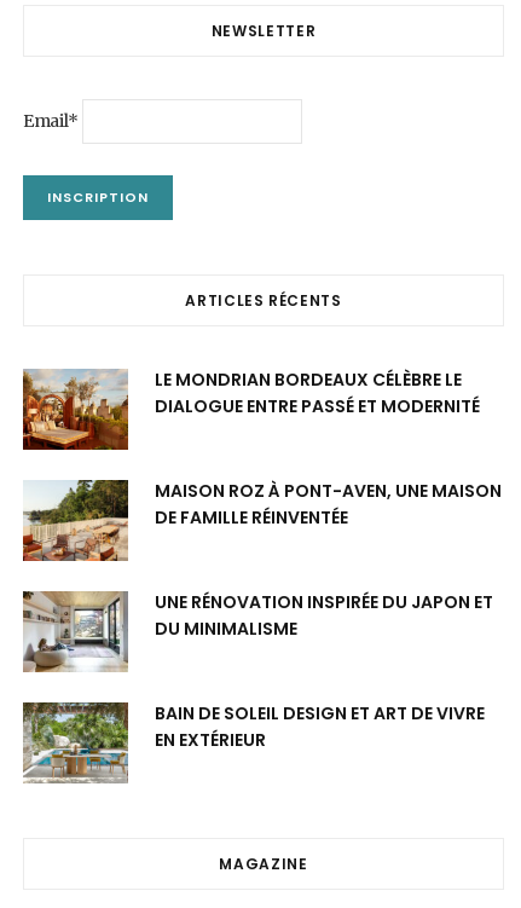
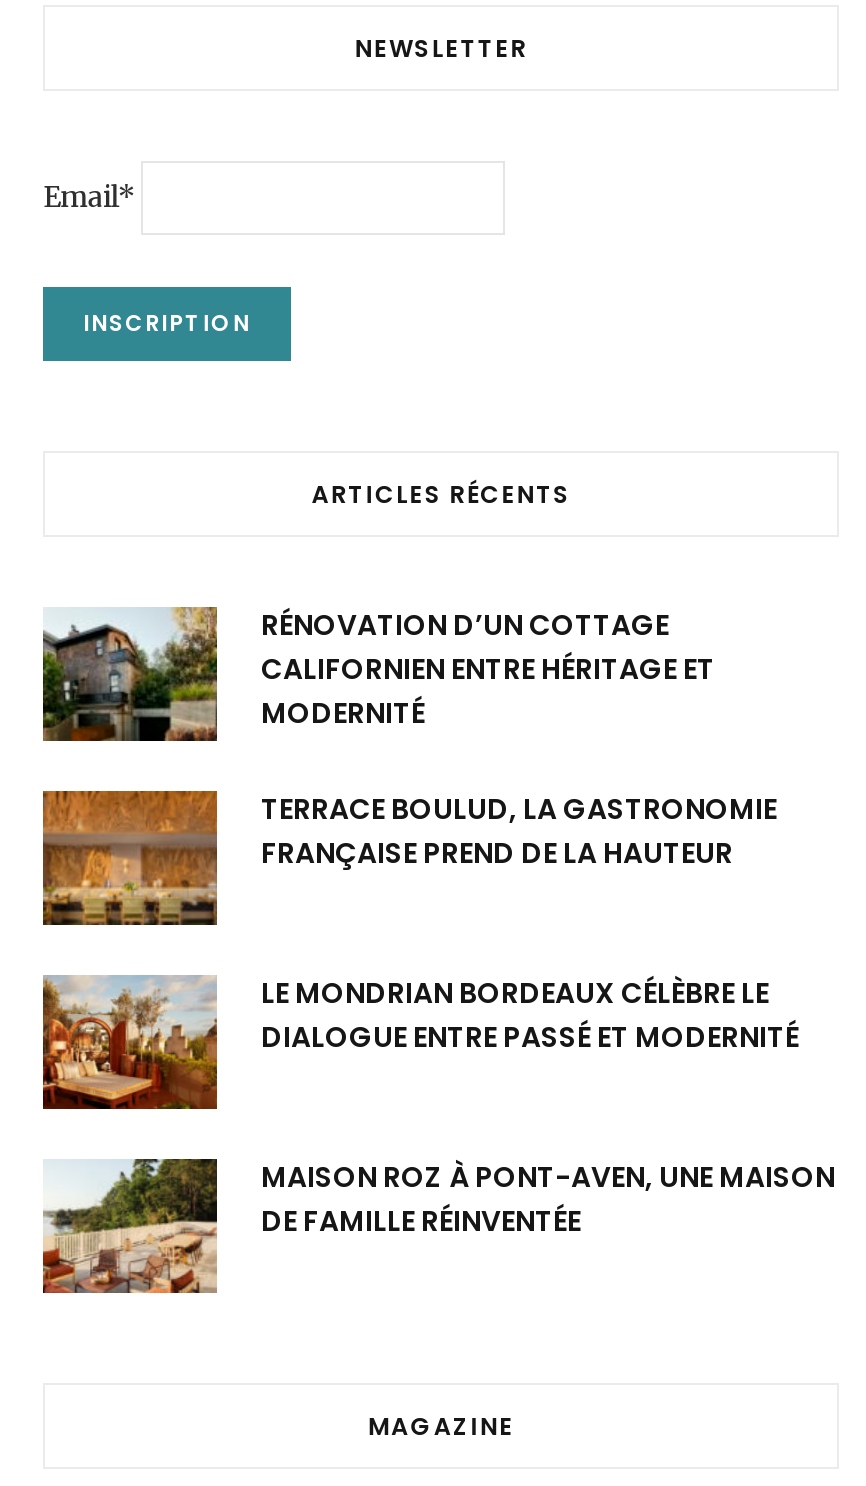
none -> [41,605,777,873] [image] | RÉNOVATION D’UN COTTAGE | CALIFORNIEN ENTRE HÉRITAGE ET | MODERNITÉ | TERRACE BOULUD, LA GASTRONOMIE | FRANÇAISE PREND DE LA HAUTEUR
none -> [41,789,219,927] [image]
moved [21,367,502,529] -> [39,973,835,1241]: [image] | LE MONDRIAN BORDEAUX CÉLÈBRE LE | DIALOGUE ENTRE PASSÉ ET MODERNITÉ | MAISON ROZ À PONT-AVEN, UNE MAISON | DE FAMILLE RÉINVENTÉE
[22,590,493,752] [image] | UNE RÉNOVATION INSPIRÉE DU JAPON ET | DU MINIMALISME | BAIN DE SOLEIL DESIGN ET ART DE VIVRE | EN EXTÉRIEUR -> none
[22,701,129,783] [image] -> none

